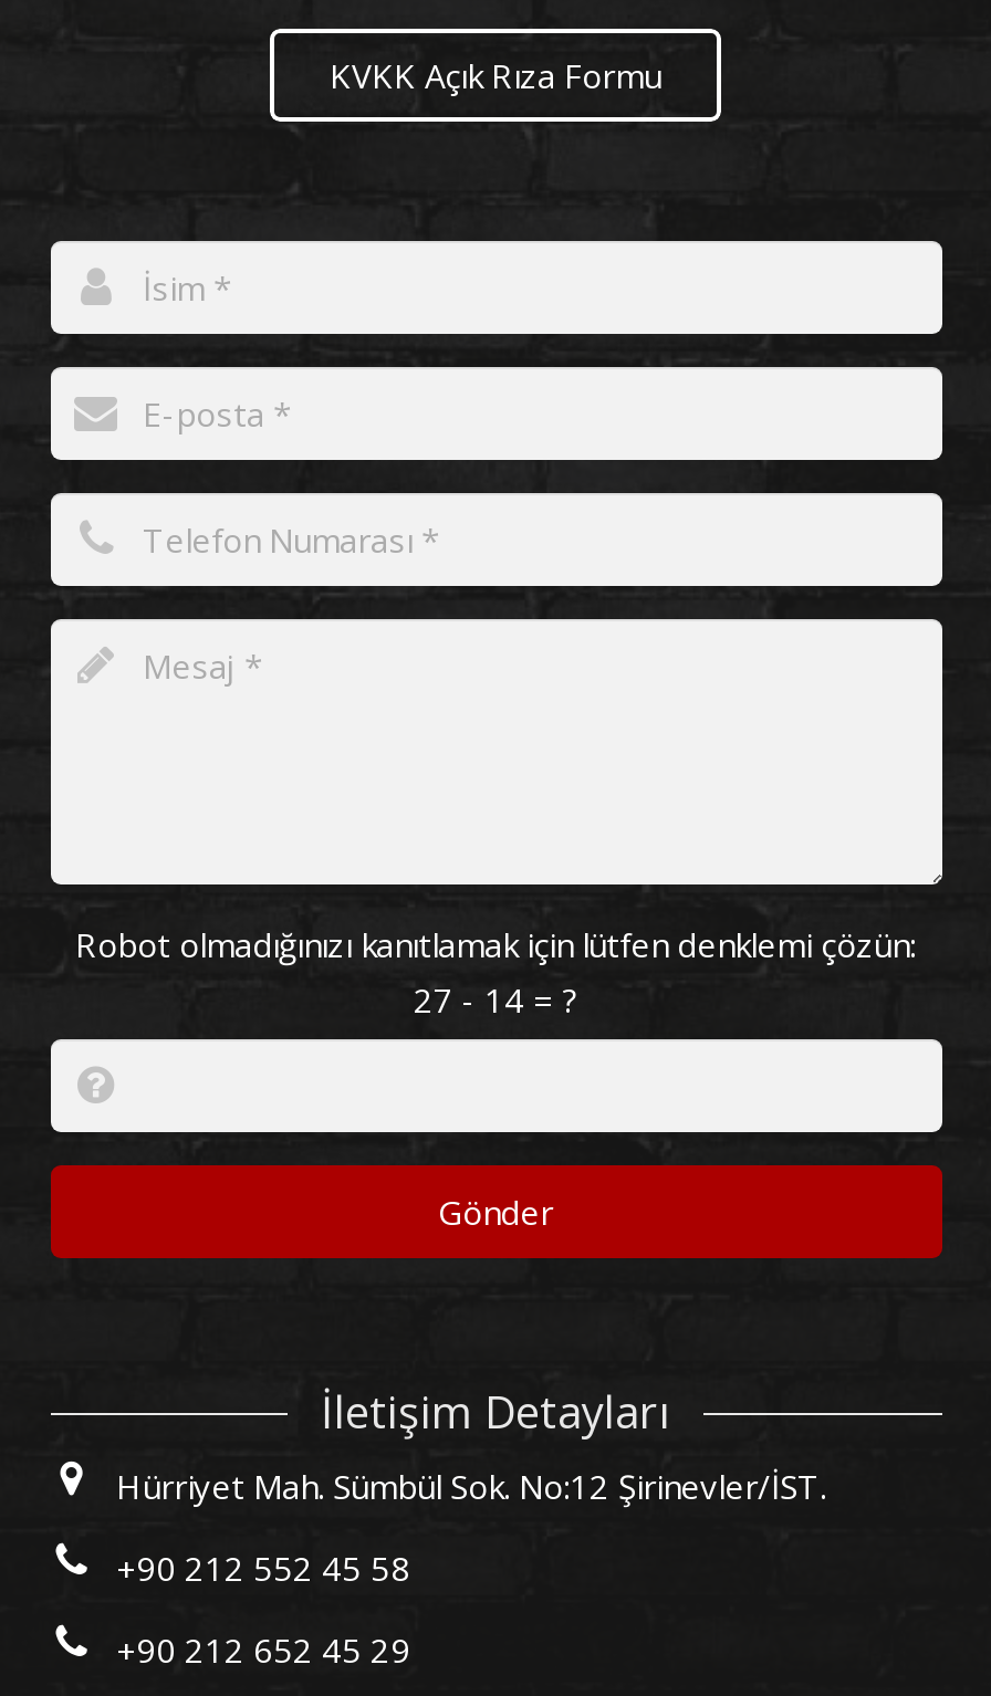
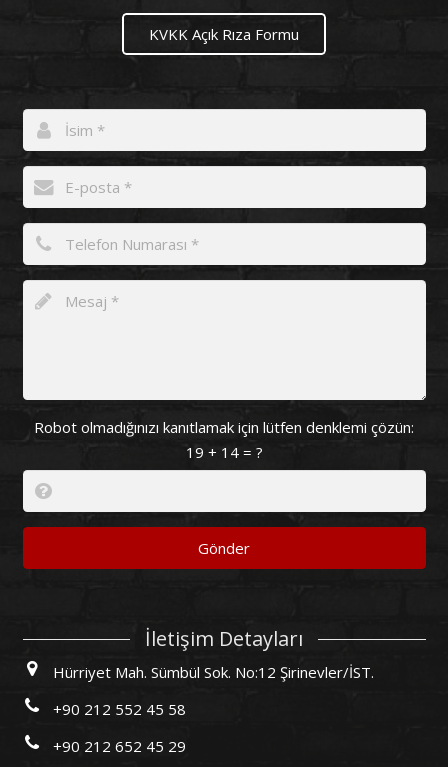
[414,977,577,1022] 27 - 14 = ? -> [185,442,262,462] 19 + 14 = ?

